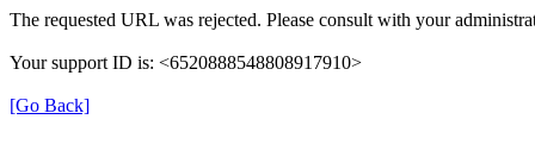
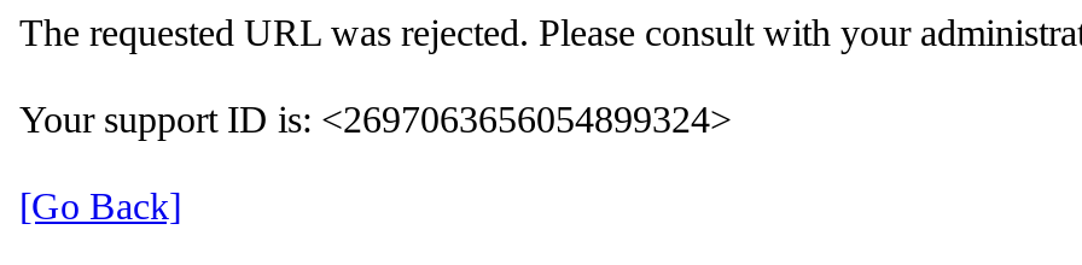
[10,52,362,73] Your support ID is: <6520888548808917910> -> [19,99,732,140] Your support ID is: <2697063656054899324>

